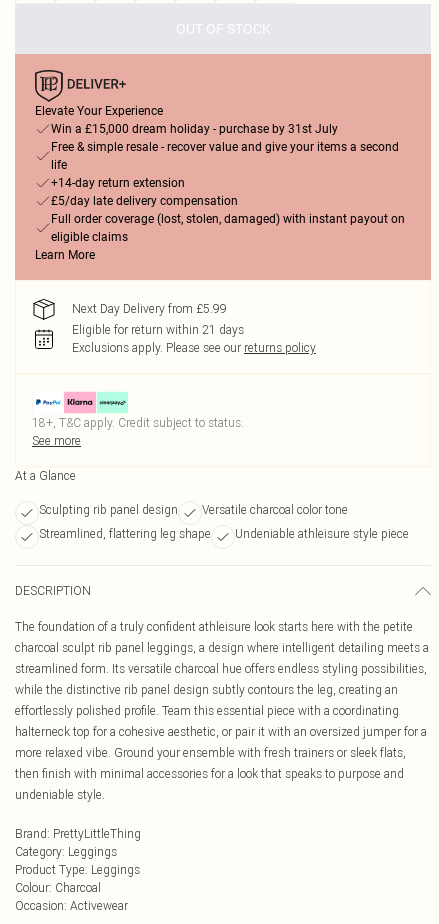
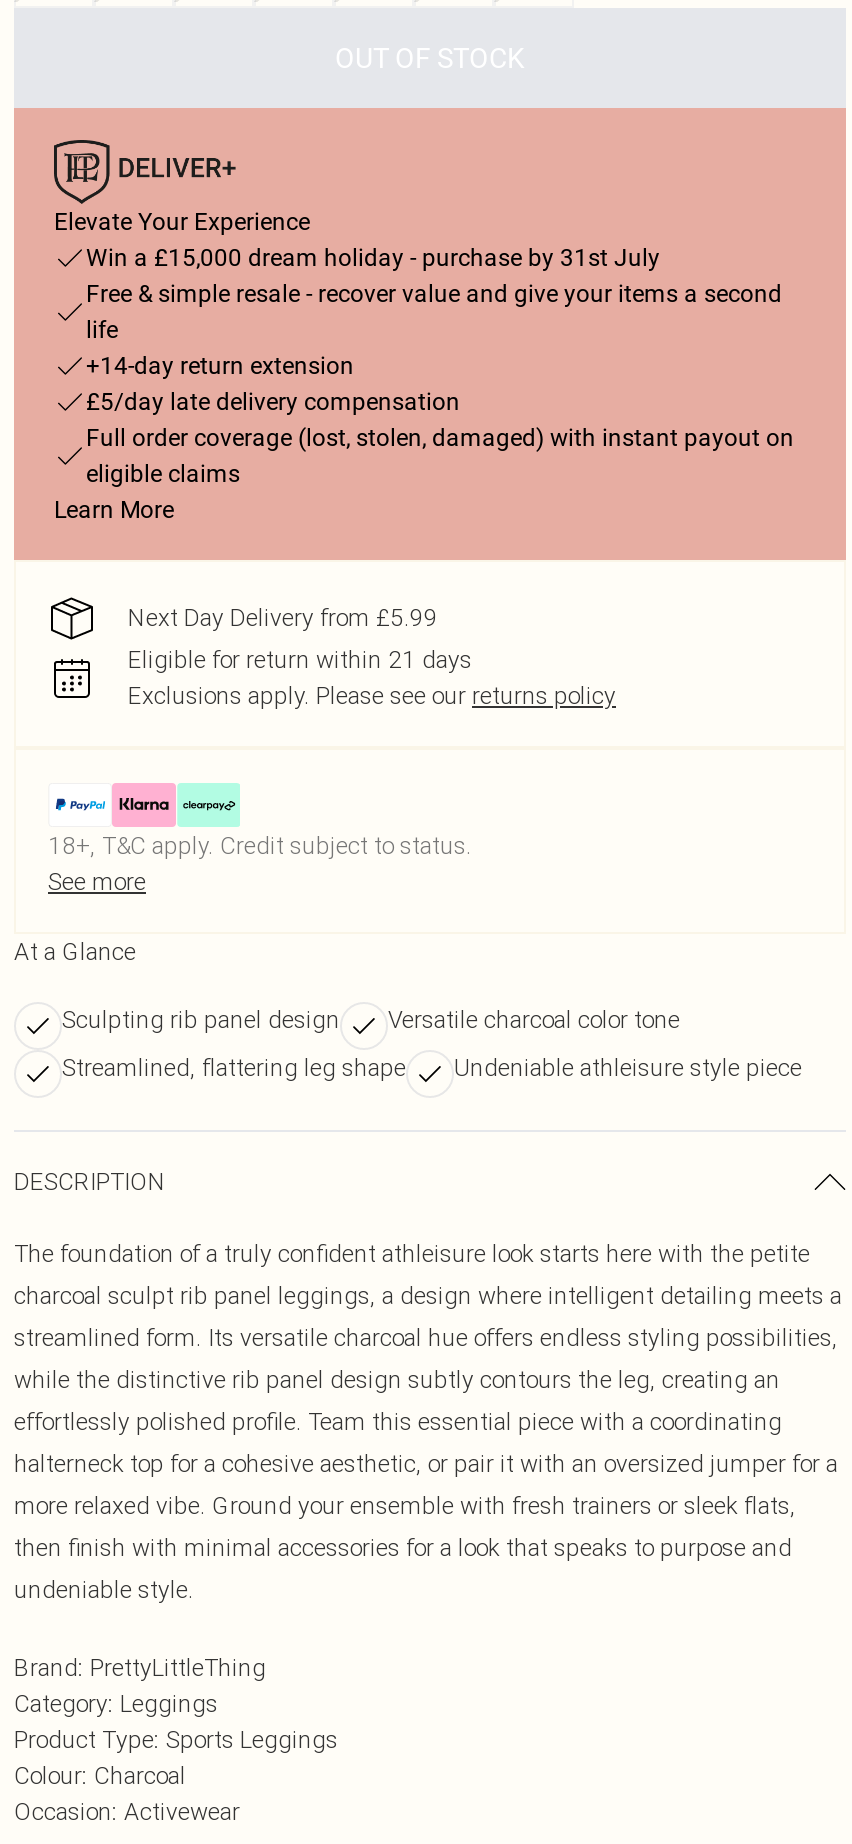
[15,862,140,877] Product Type: Leggings -> [14,1724,338,1754] Product Type: Sports Leggings

